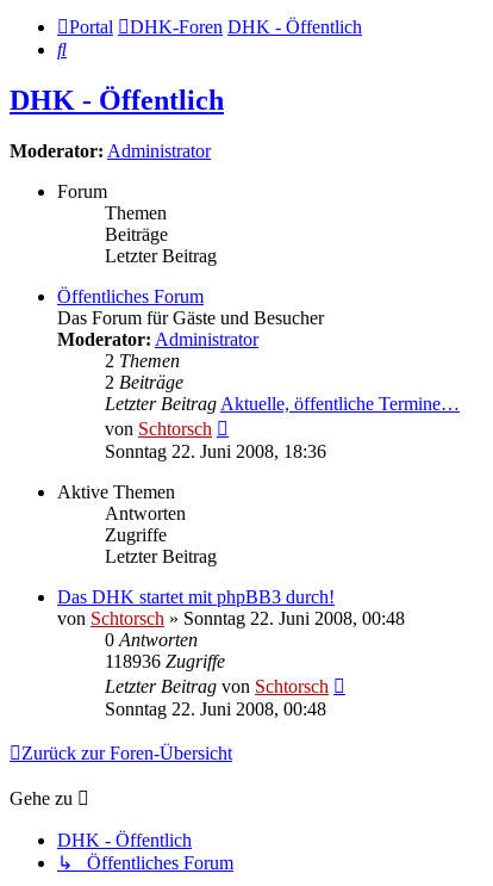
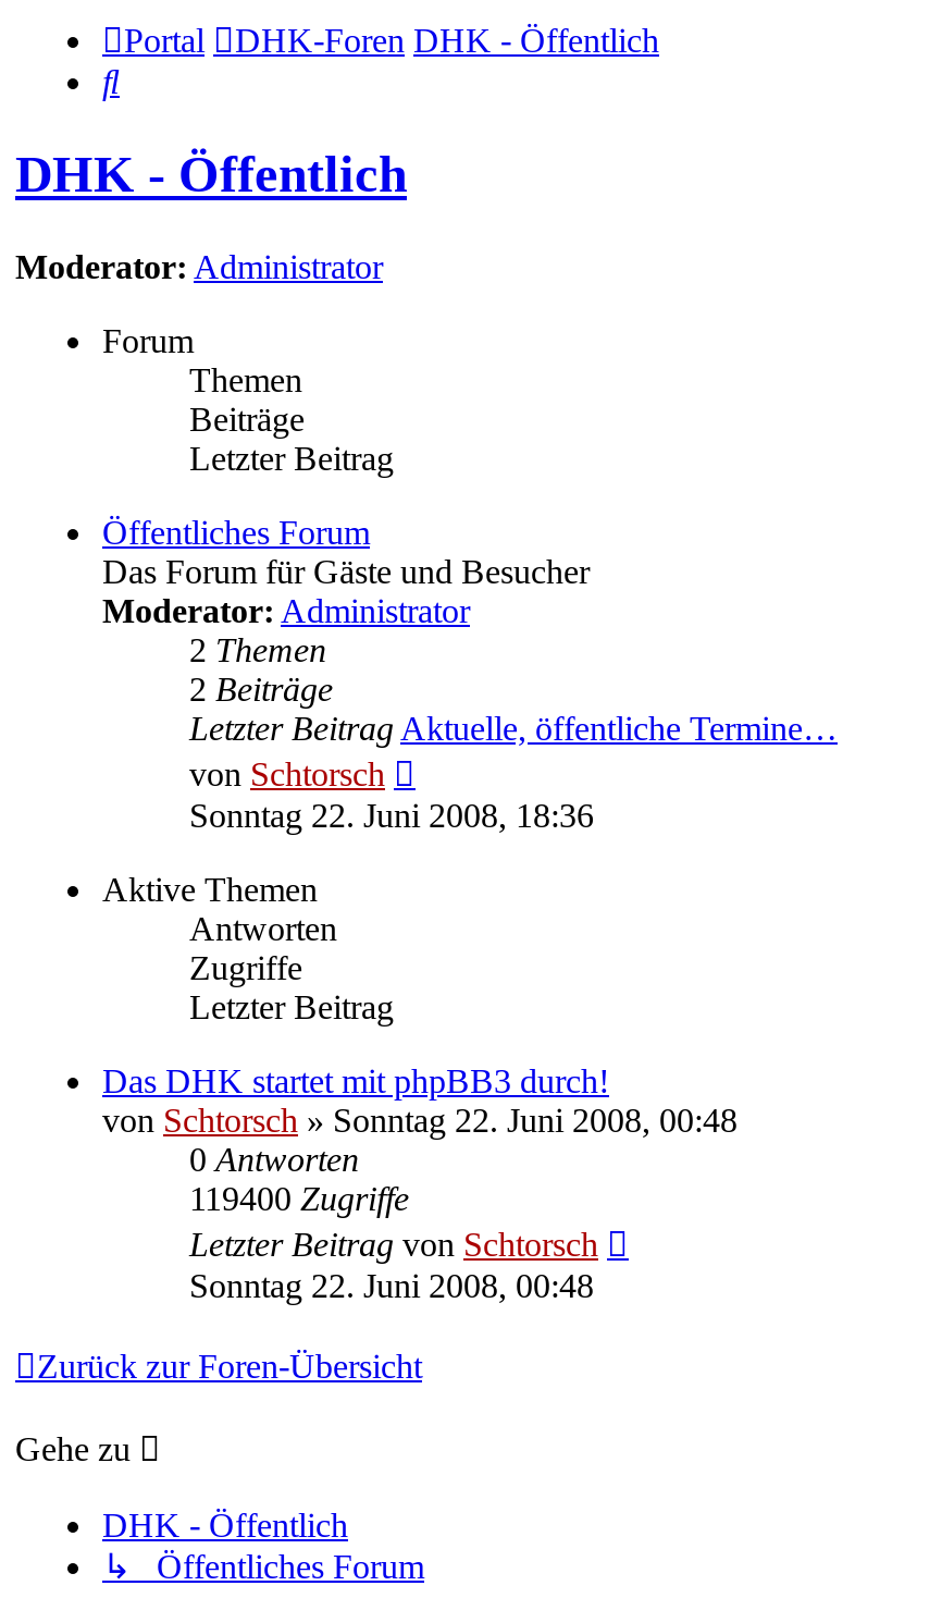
[105,651,225,672] 118936 Zugriffe -> [189,1181,409,1218] 119400 Zugriffe

